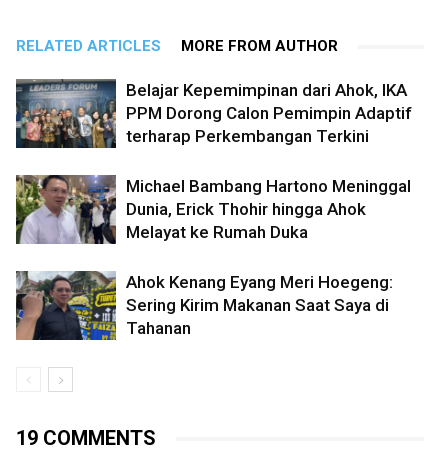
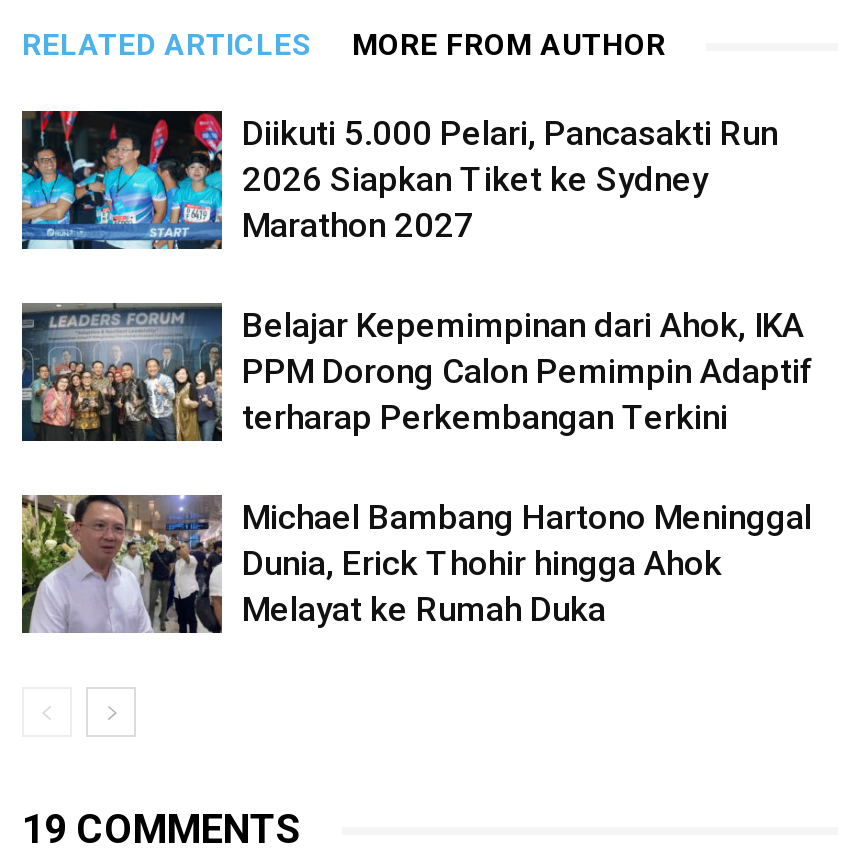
none -> [20,109,778,251] [image] | Diikuti 5.000 Pelari, Pancasakti Run | 2026 Siapkan Tiket ke Sydney | Marathon 2027
moved [14,78,412,242] -> [18,301,814,629]: [image] | Belajar Kepemimpinan dari Ahok, IKA | PPM Dorong Calon Pemimpin Adaptif | terharap Perkembangan Terkini | Michael Bambang Hartono Meninggal | Dunia, Erick Thohir hingga Ahok | Melayat ke Rumah Duka
[15,270,393,341] [image] | Ahok Kenang Eyang Meri Hoegeng: | Sering Kirim Makanan Saat Saya di | Tahanan -> none

